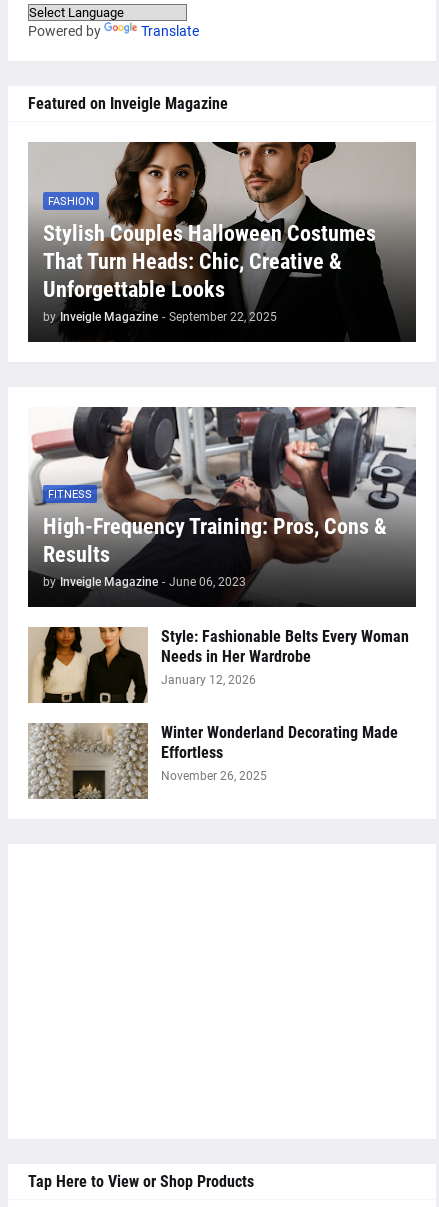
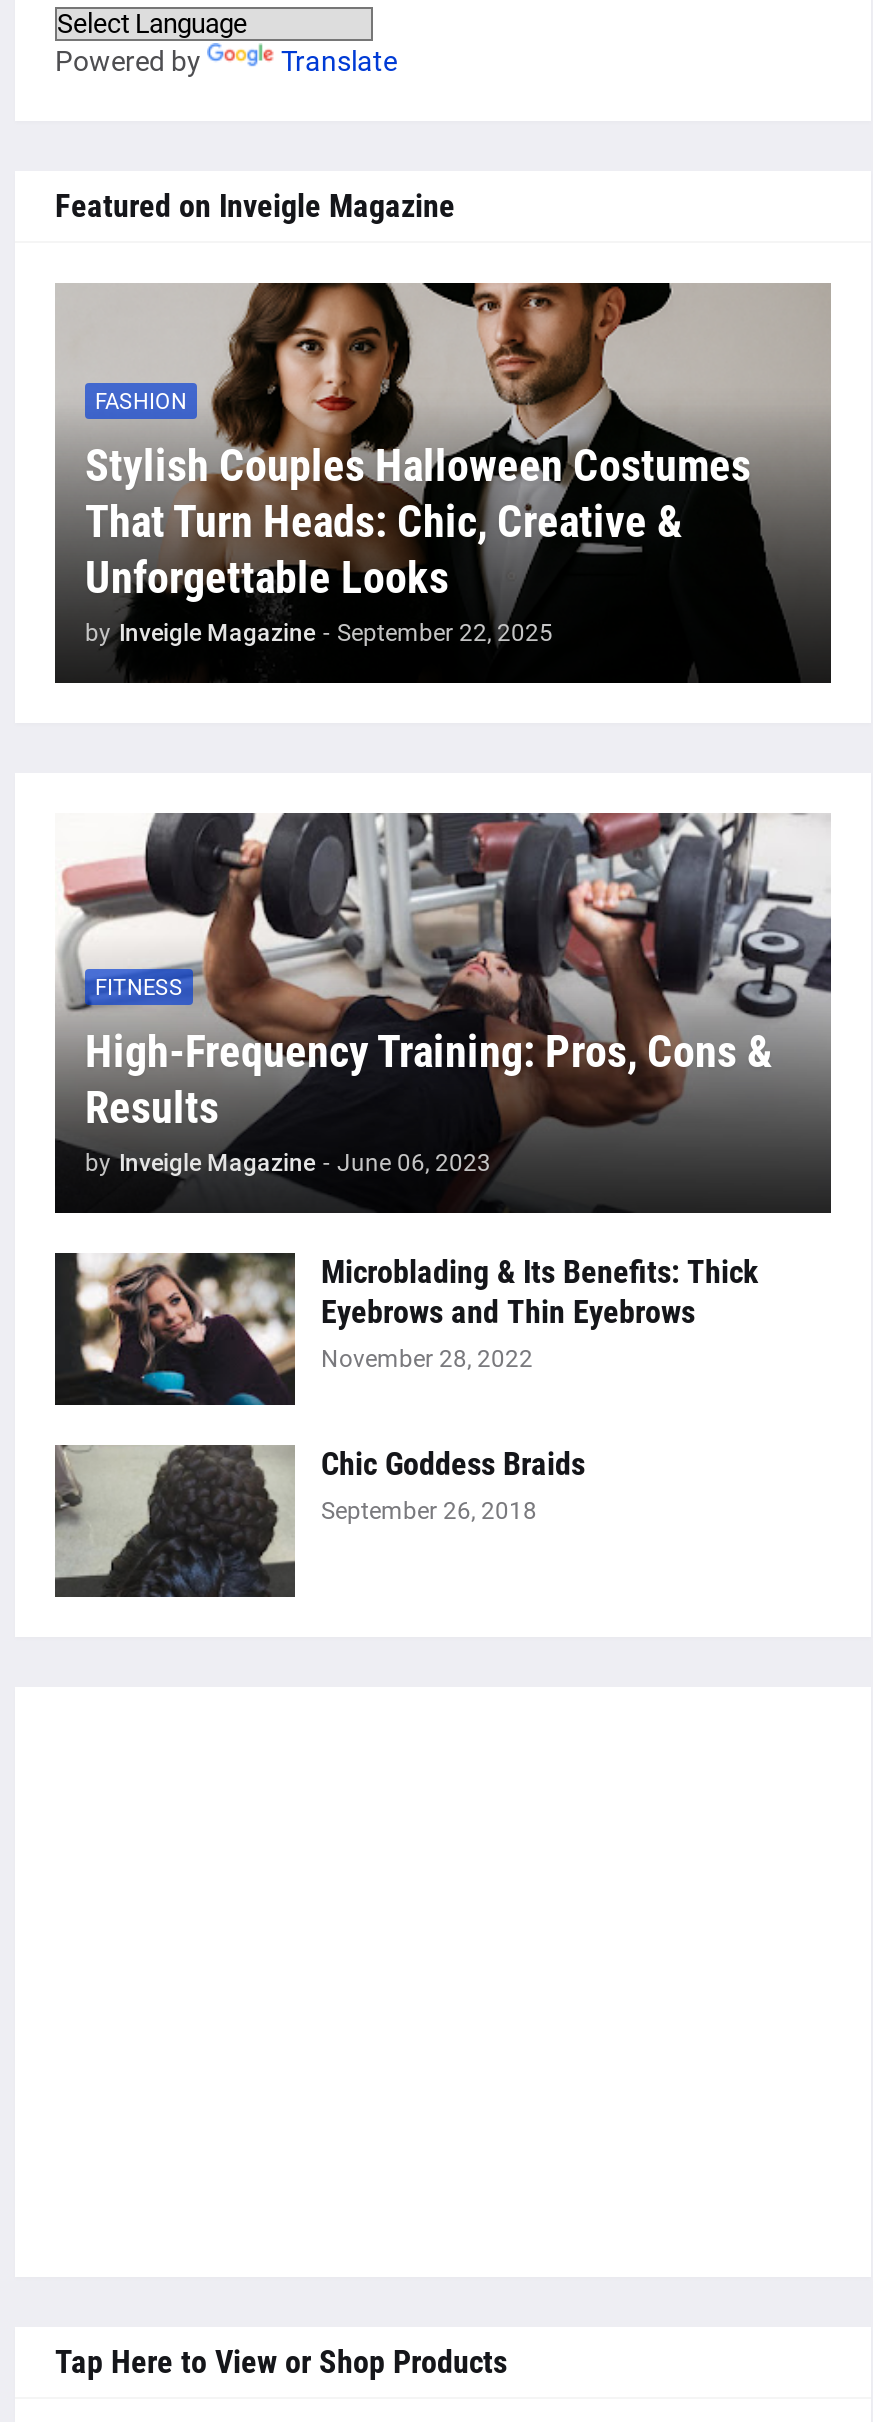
[29,626,409,704] [image] | Style: Fashionable Belts Every Woman | Needs in Her Wardrobe | January 12, 2026 -> [53,1251,759,1407] [image] | Microblading & Its Benefits: Thick | Eyebrows and Thin Eyebrows | November 28, 2022
[29,723,398,800] [image] | Winter Wonderland Decorating Made | Effortless | November 26, 2025 -> [55,1445,585,1599] [image] | Chic Goddess Braids | September 26, 2018

